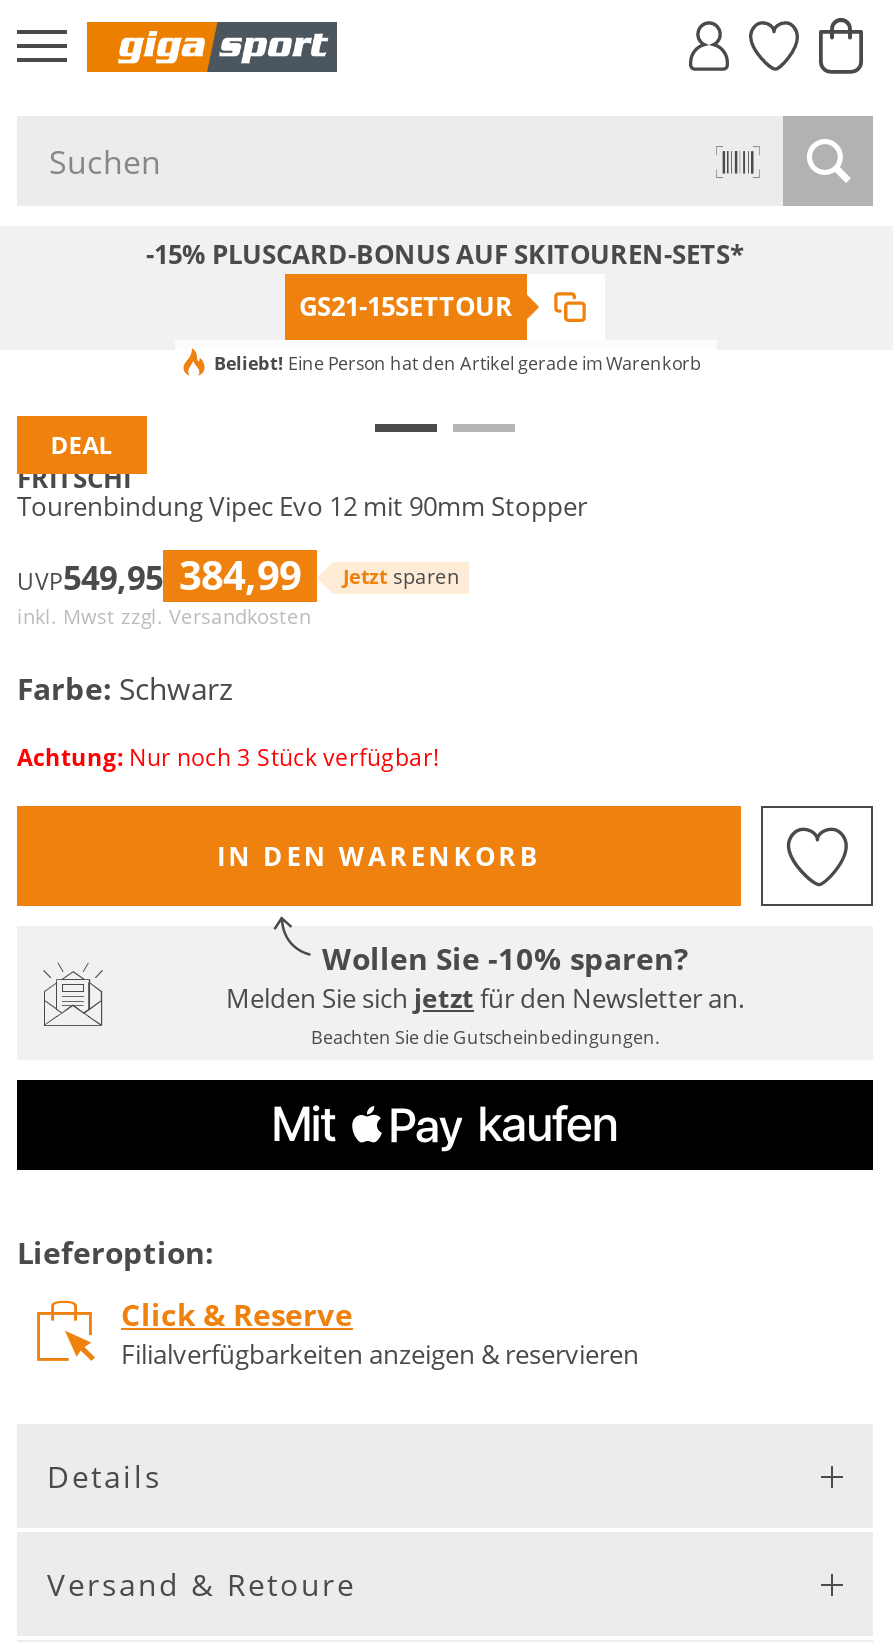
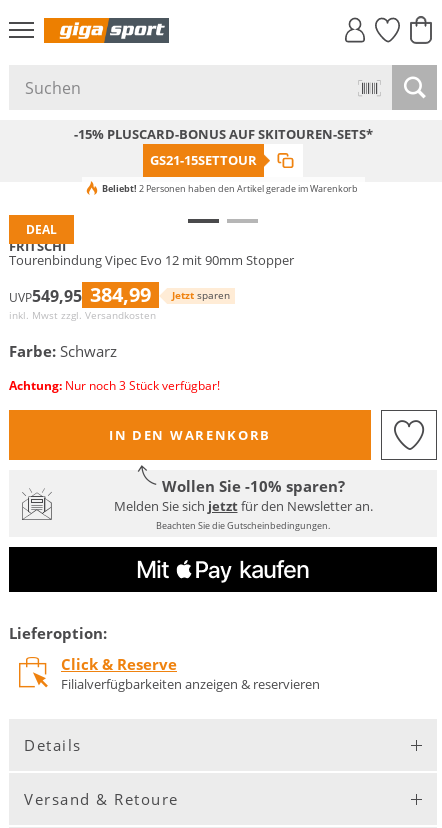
[214,349,702,375] Beliebt! Eine Person hat den Artikel gerade im Warenkorb -> [101,181,357,194] Beliebt! 2 Personen haben den Artikel gerade im Warenkorb

